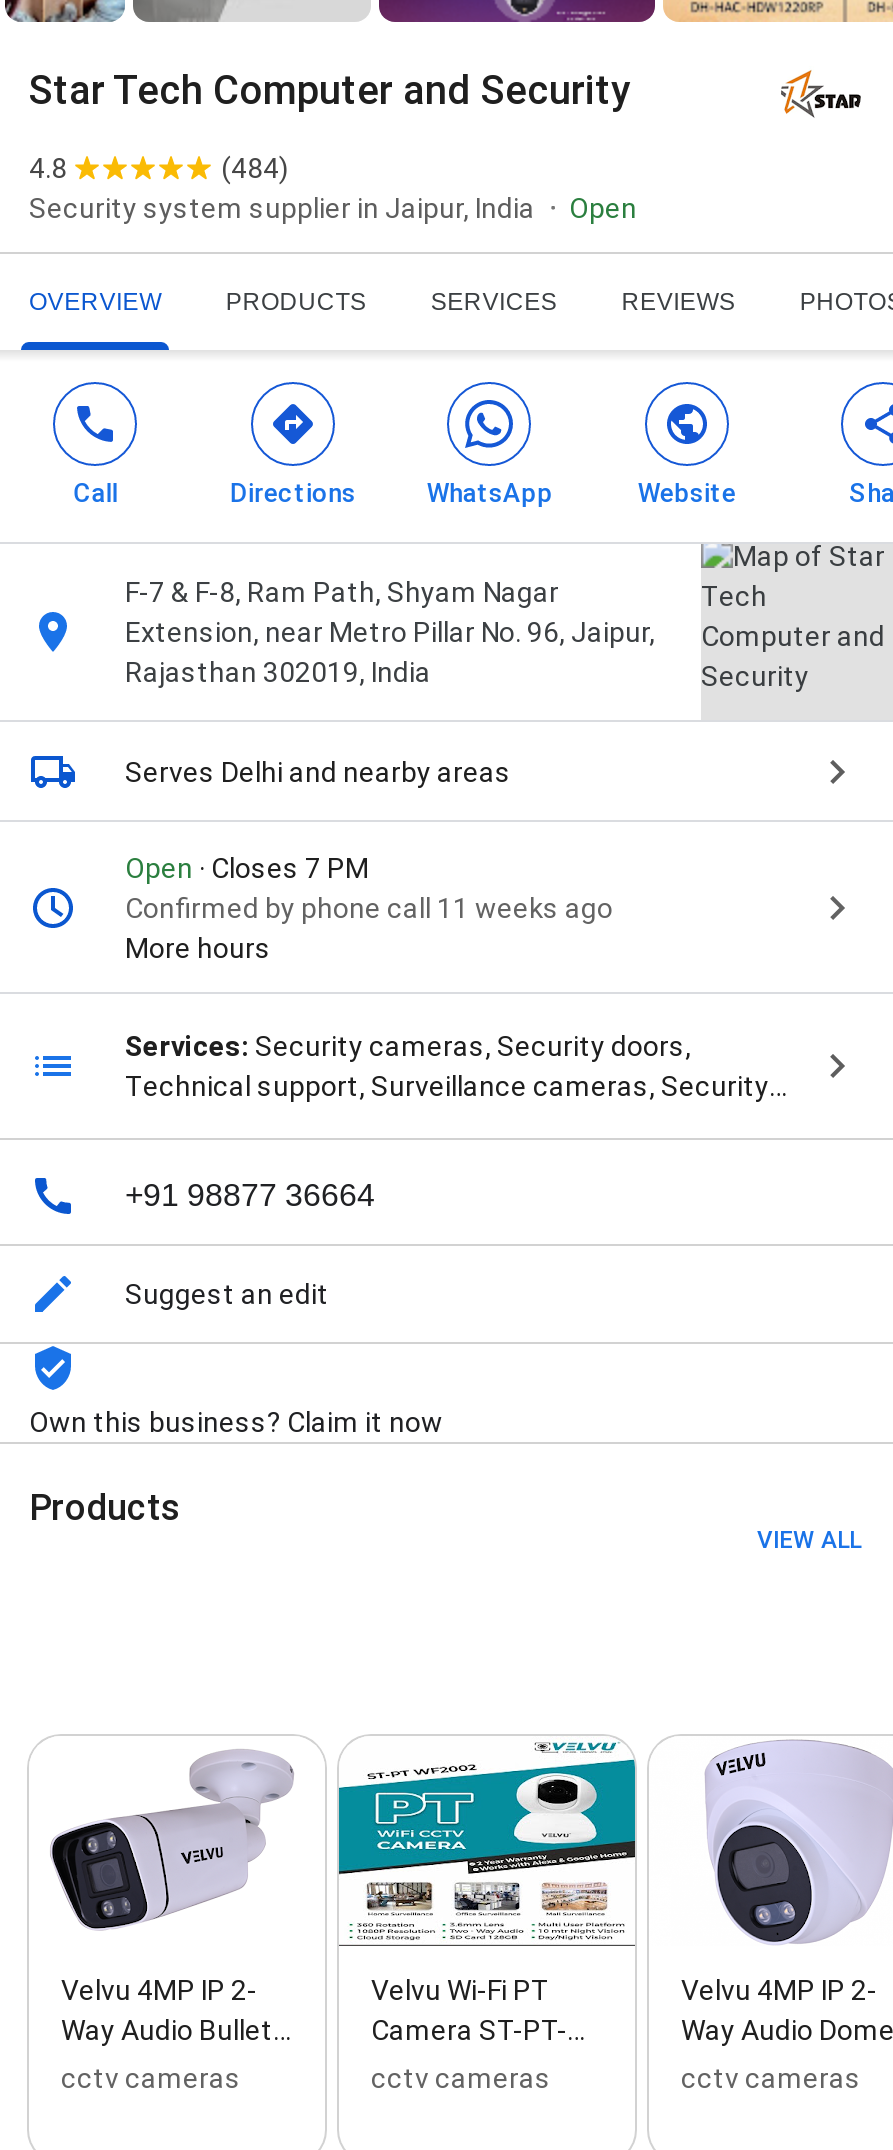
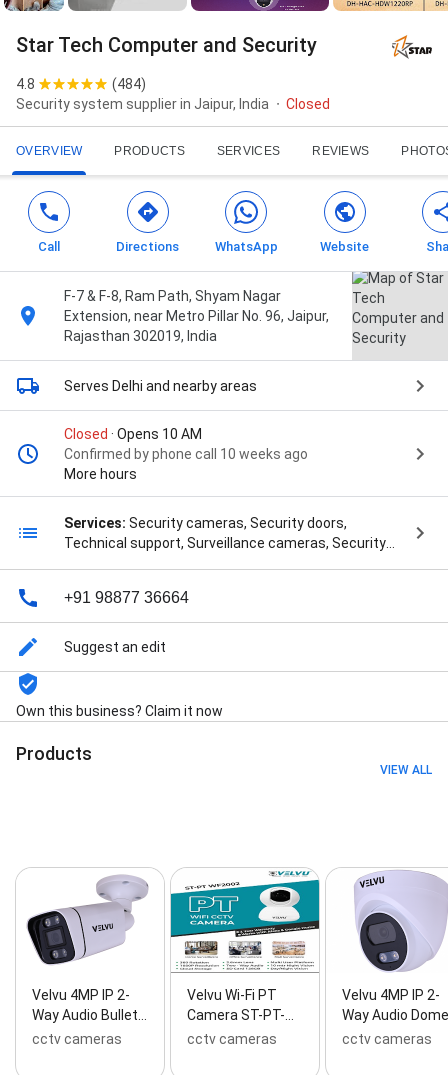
[569,192,637,224] Open -> [286,96,330,112] Closed
[125,852,613,924] Open · Closes 7 PM | Confirmed by phone call 11 weeks ago -> [64,426,308,462] Closed · Opens 10 AM | Confirmed by phone call 10 weeks ago

